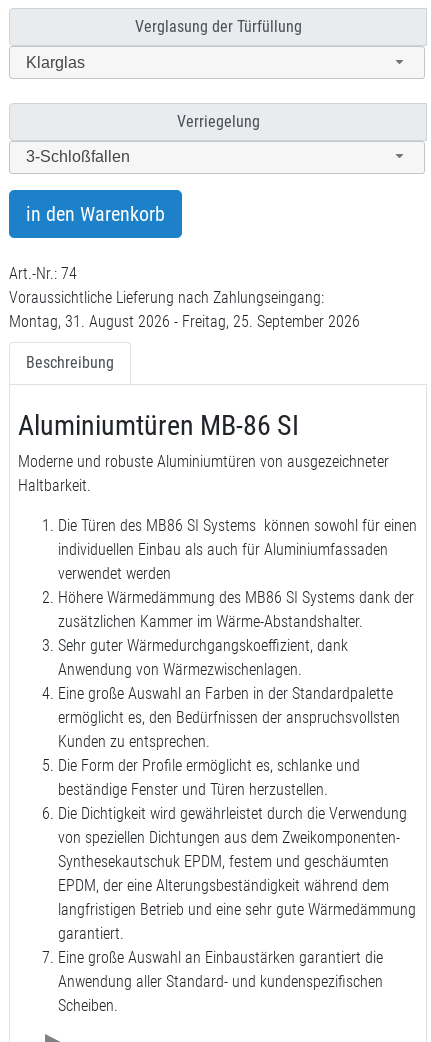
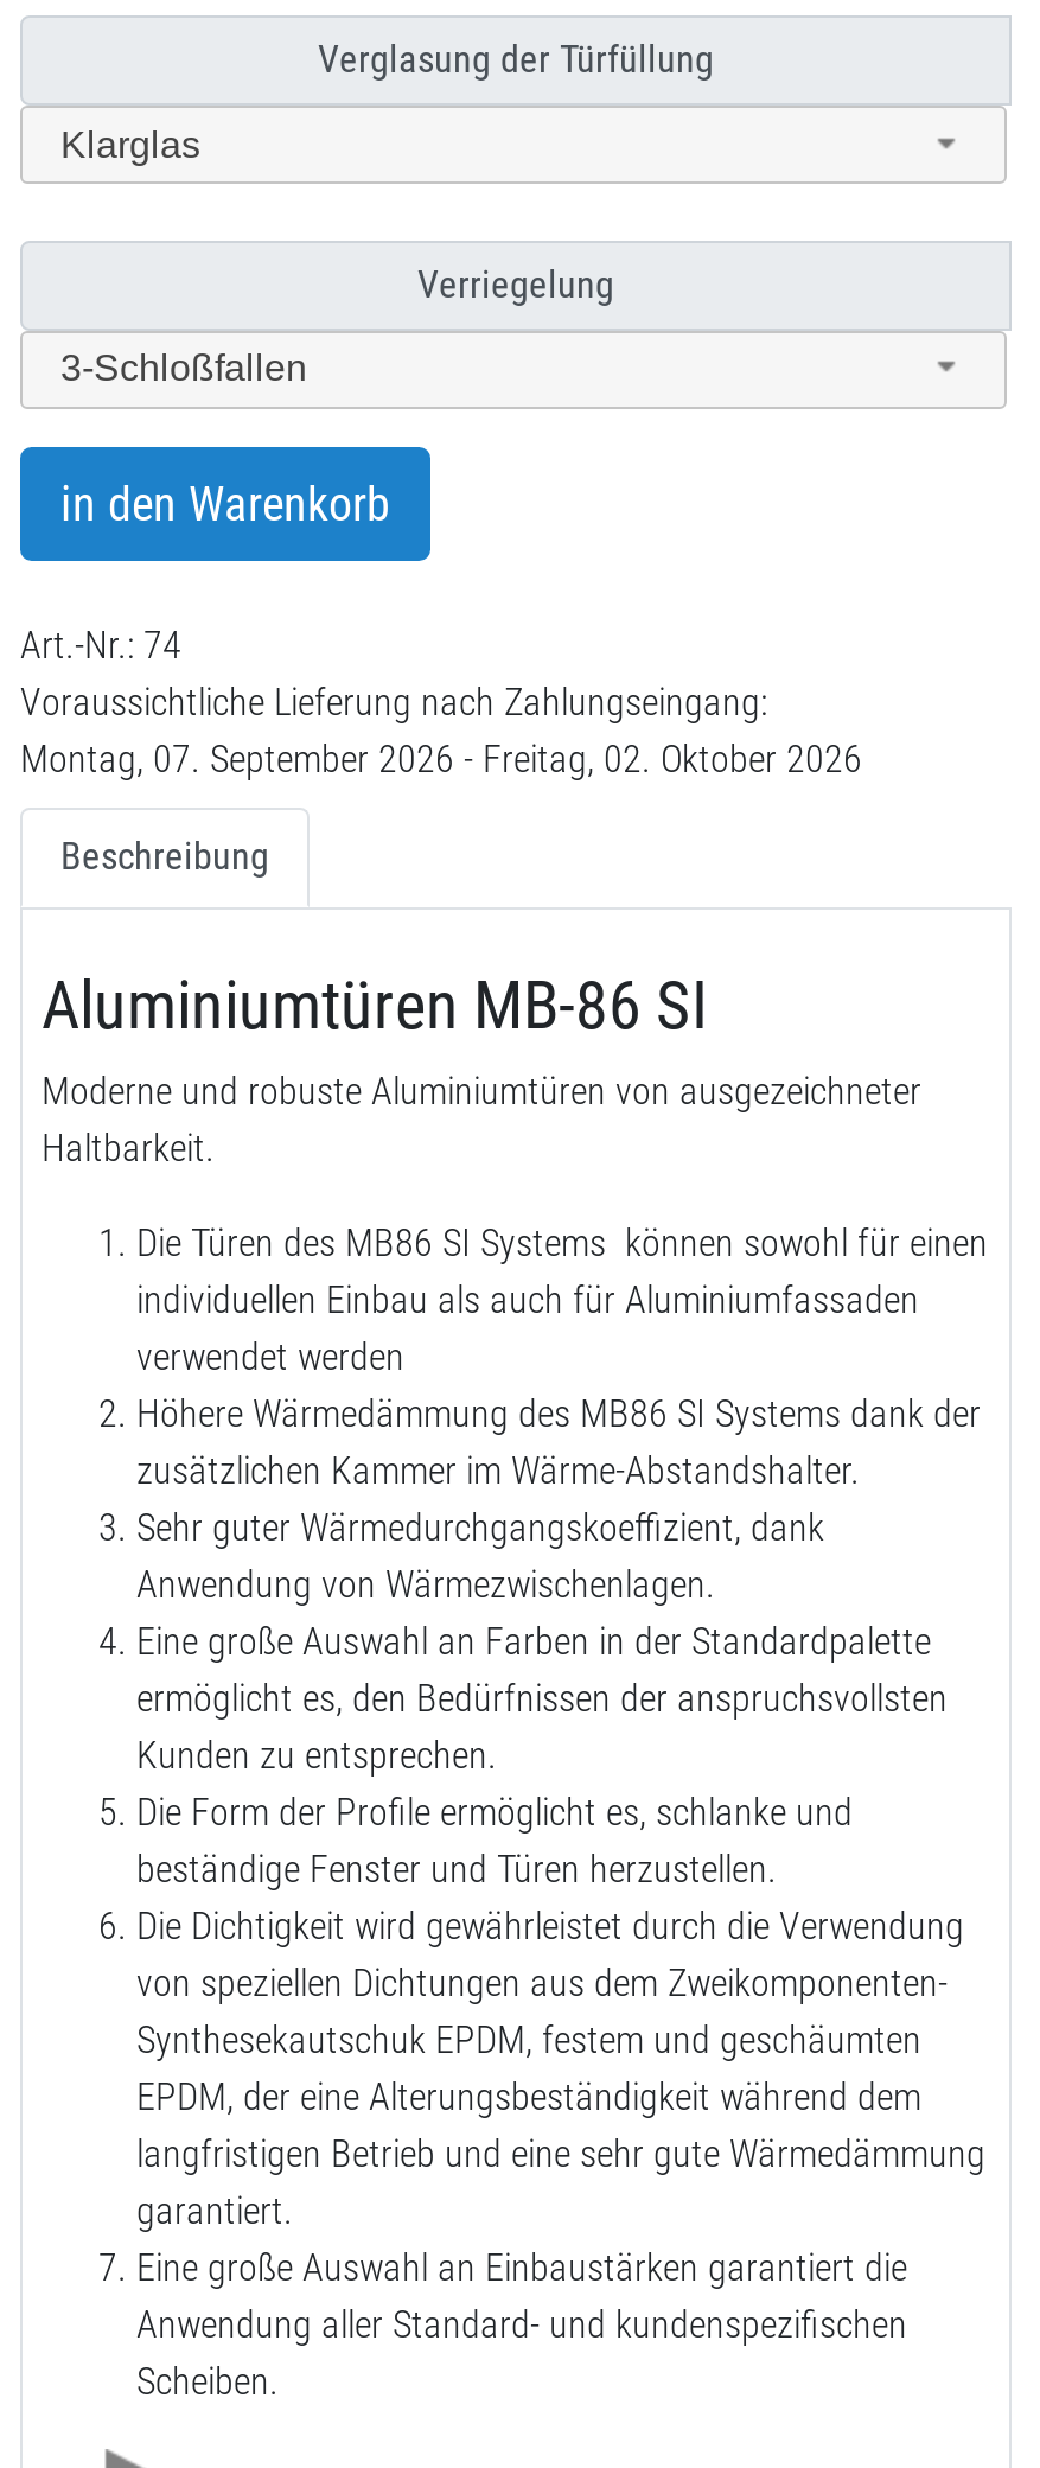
[9,312,360,331] Montag, 31. August 2026 - Freitag, 25. September 2026 -> [20,736,862,781] Montag, 07. September 2026 - Freitag, 02. Oktober 2026

